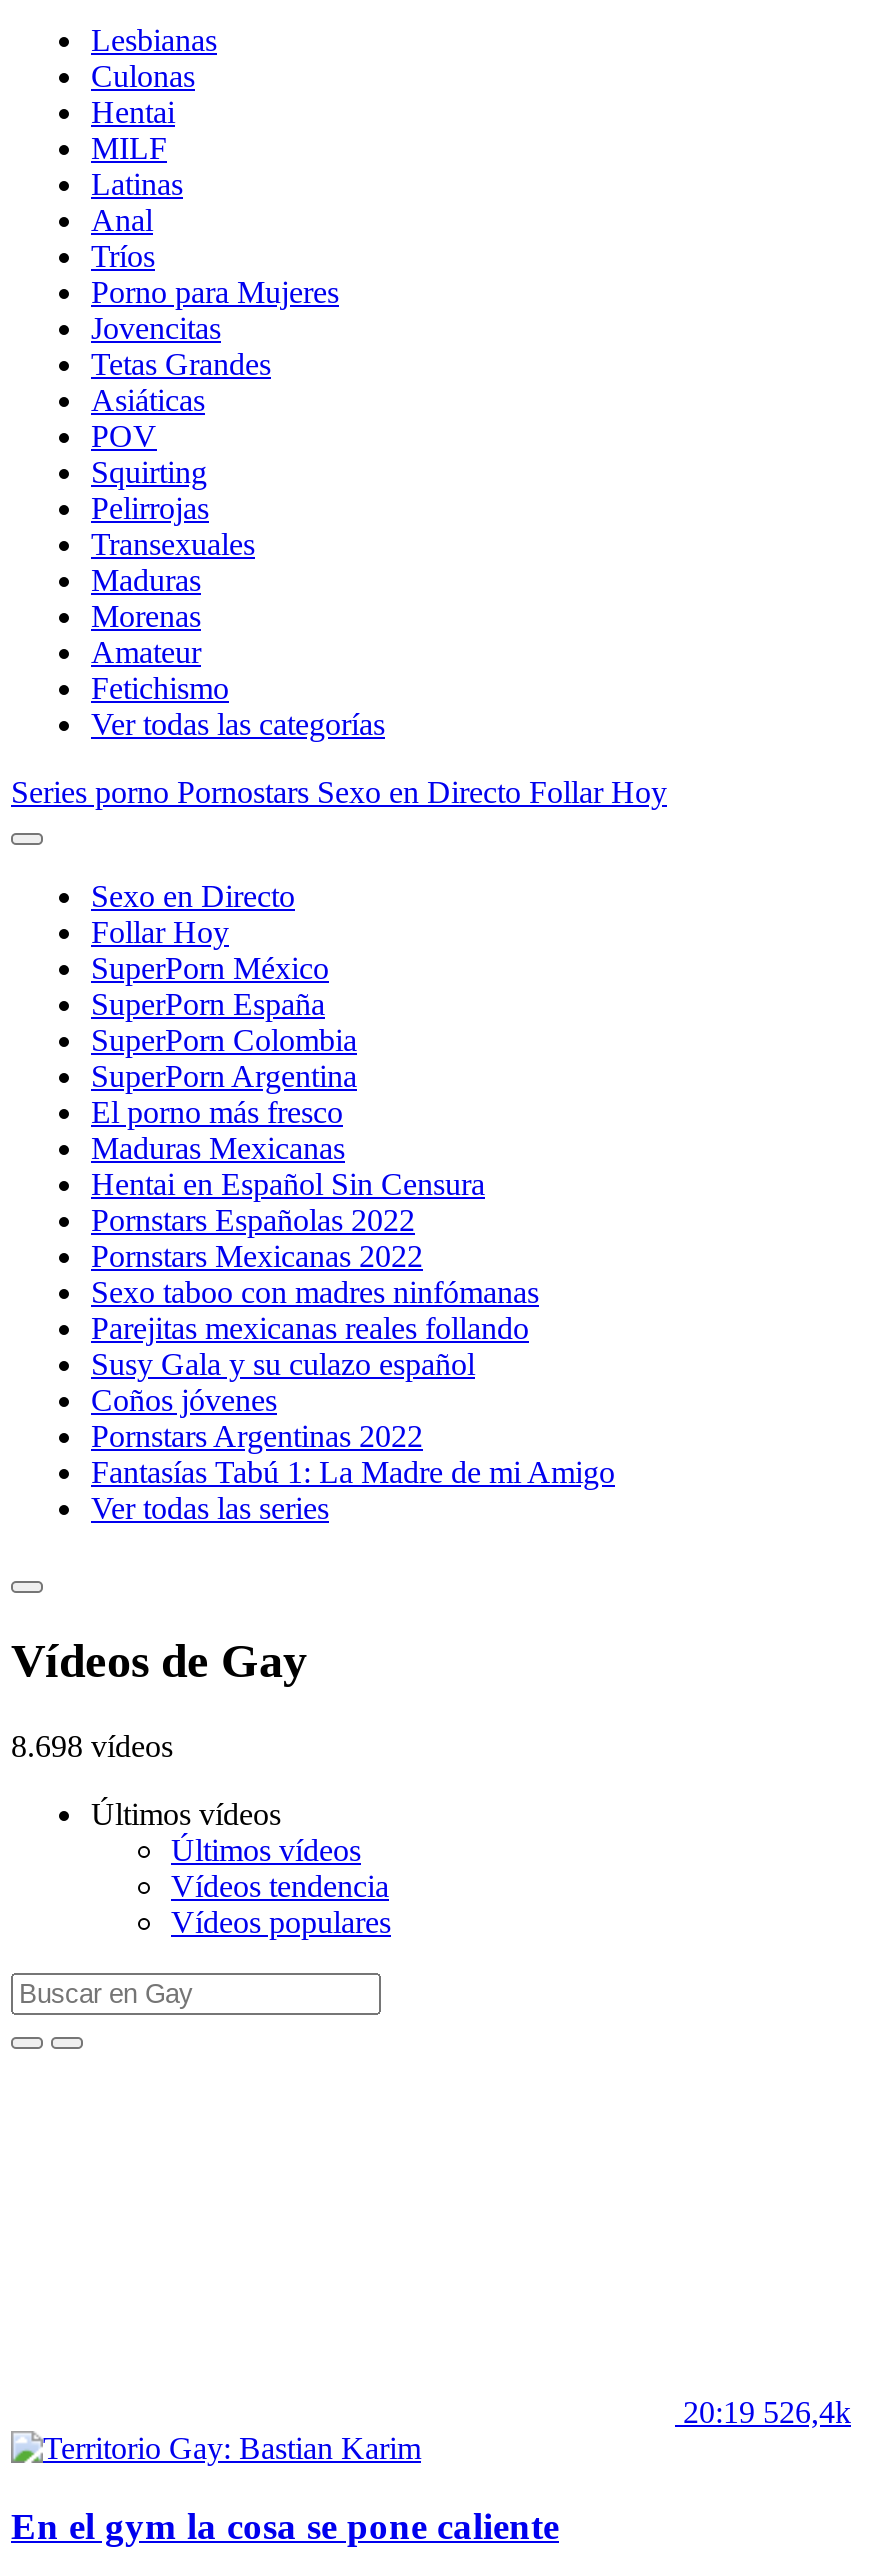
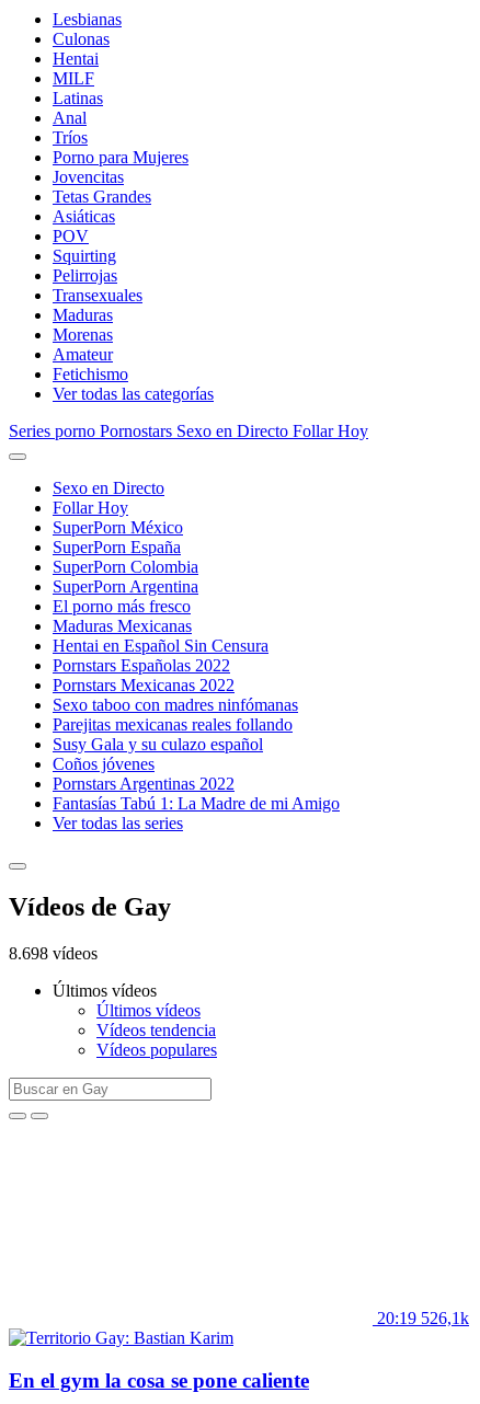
[683,2395,851,2429] 20:19 526,4k -> [377,1309,469,1327] 20:19 526,1k

